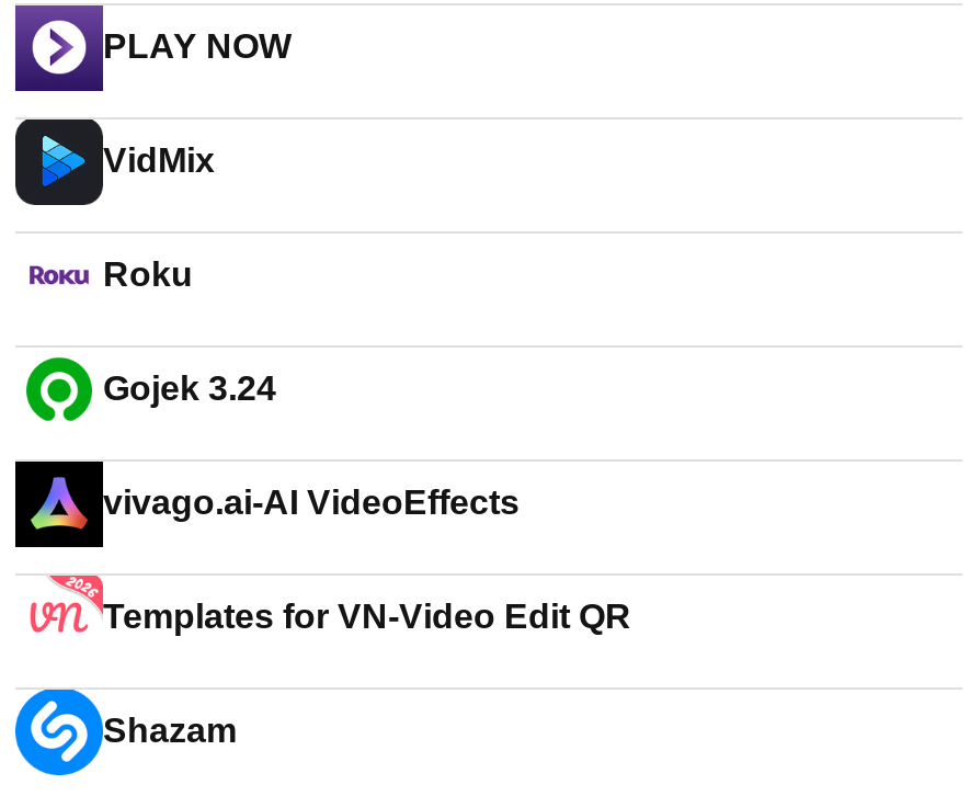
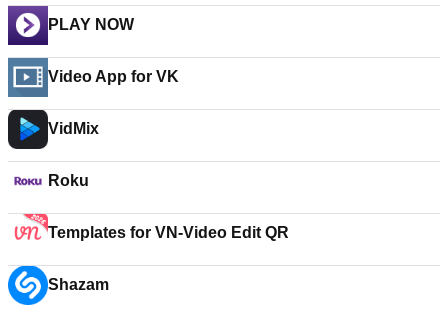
none -> [7,58,180,98] [image] | Video App for VK
moved [103,141,215,293] -> [48,120,99,189]: VidMix | Roku
[24,348,520,521] [image] | Gojek 3.24 | vivago.ai-AI VideoEffects -> none
[13,459,105,549] [image] -> none

